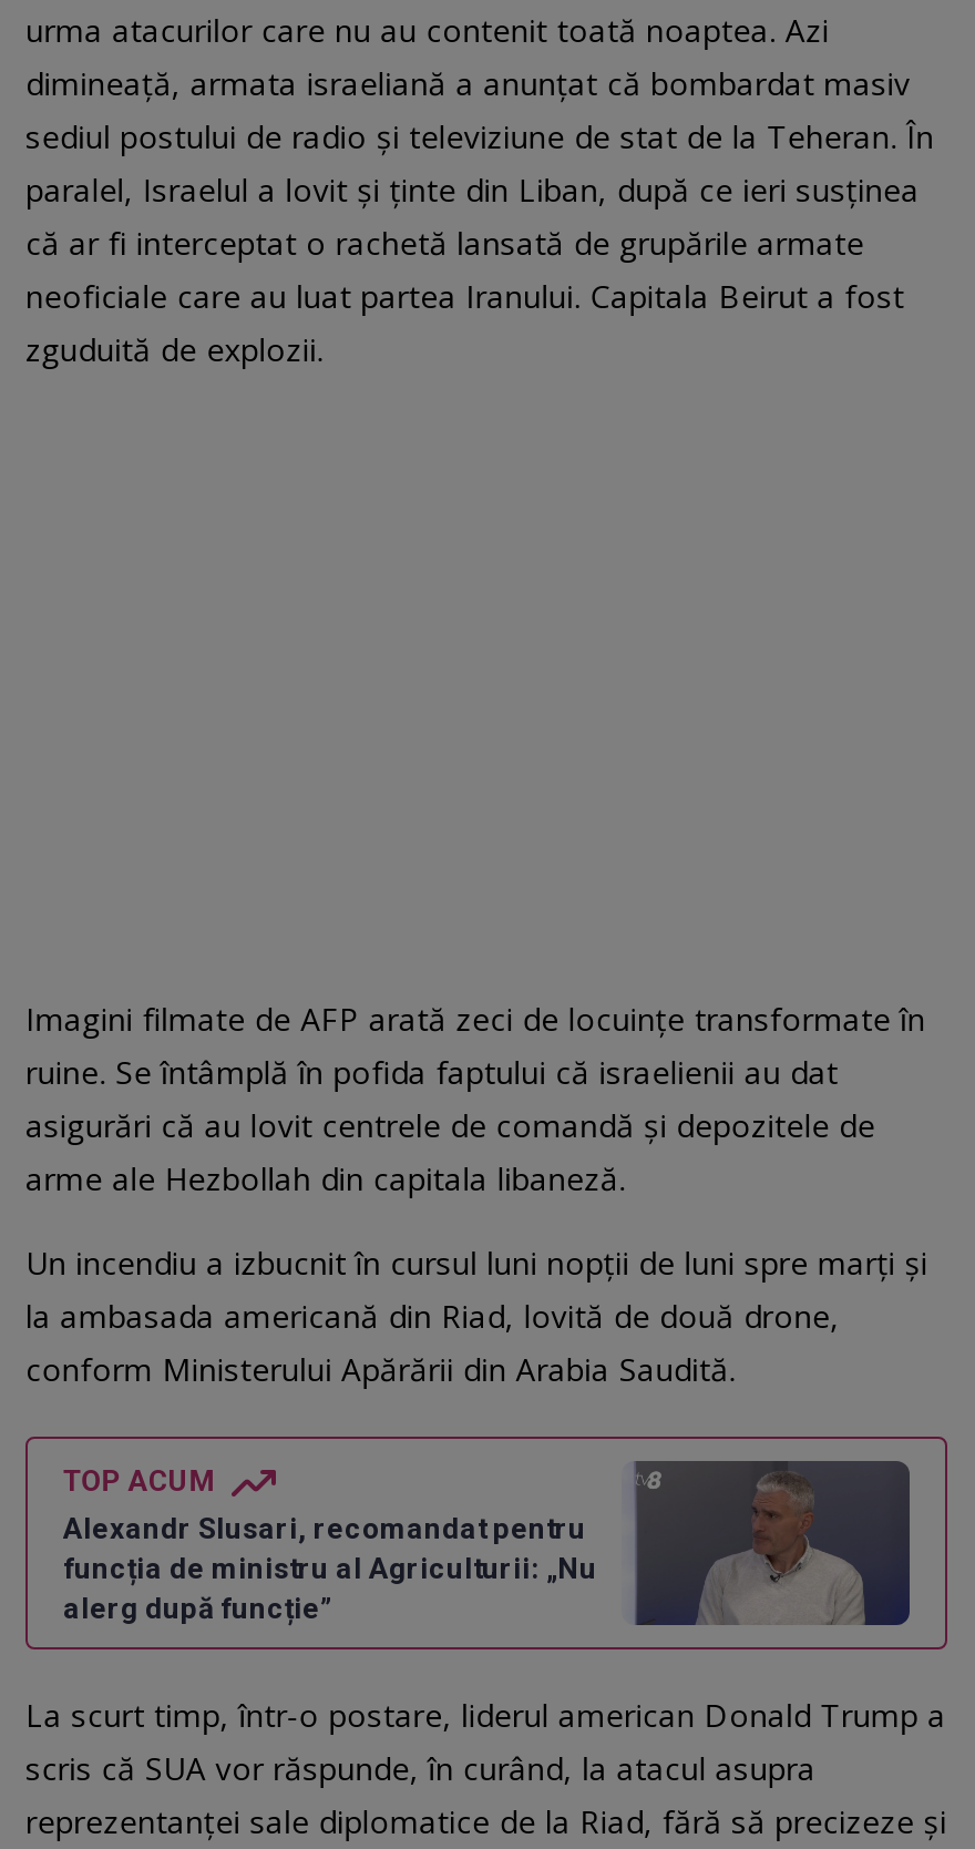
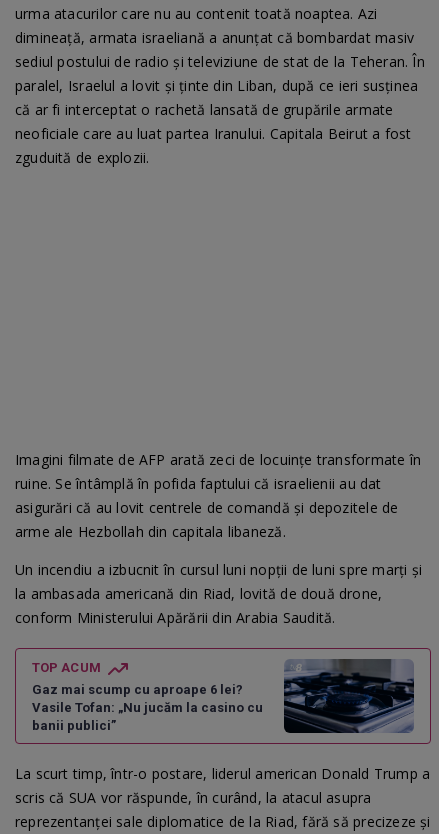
[63,1459,912,1627] [image] | Alexandr Slusari, recomandat pentru | funcția de ministru al Agriculturii: „Nu | alerg după funcție” -> [32,659,414,734] [image] | Gaz mai scump cu aproape 6 lei? | Vasile Tofan: „Nu jucăm la casino cu | banii publici”

